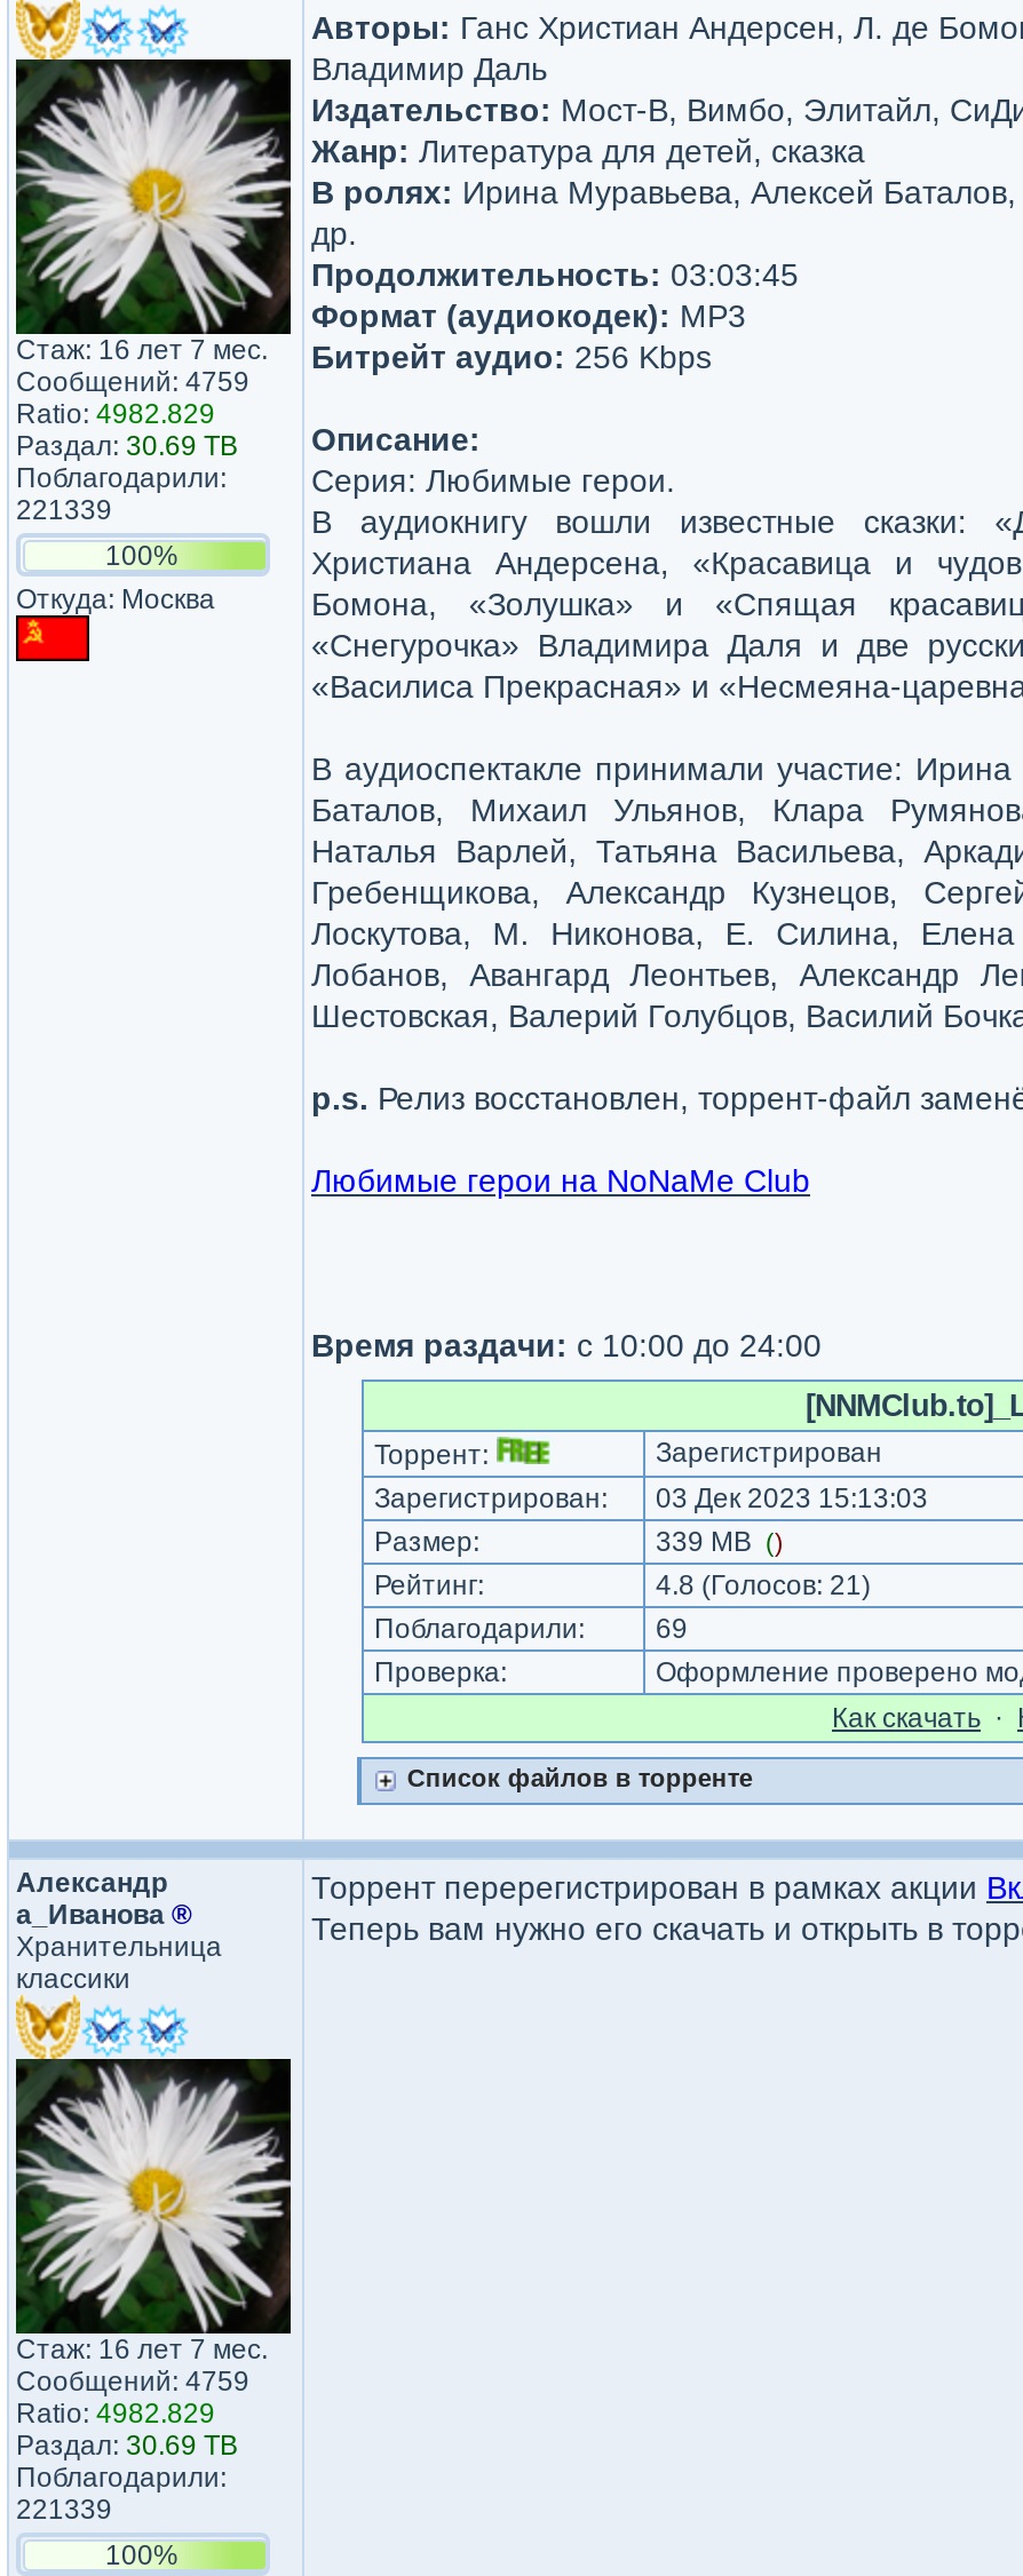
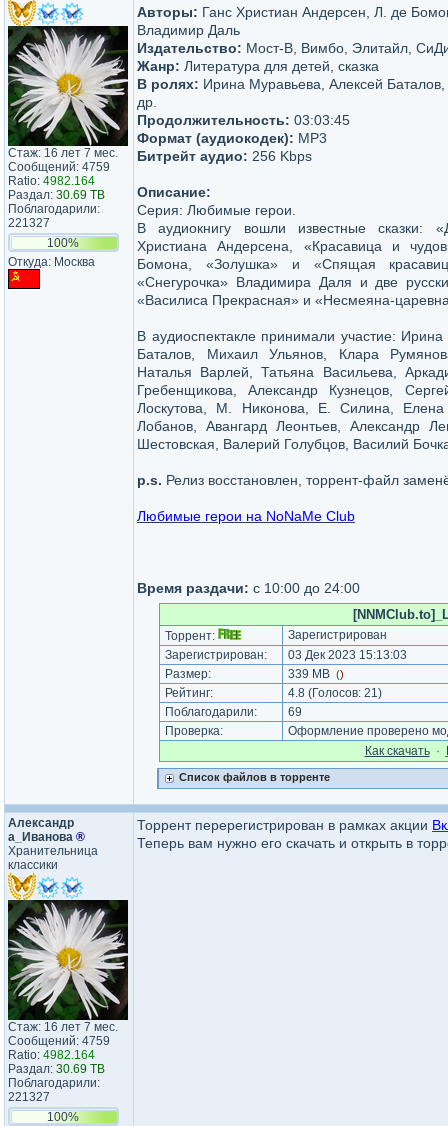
[16,398,215,430] Ratio: 4982.829 -> [8,174,95,188] Ratio: 4982.164
[16,494,112,526] 221339 -> [8,216,50,230] 221327
[16,2398,215,2430] Ratio: 4982.829 -> [8,1048,95,1062] Ratio: 4982.164
[16,2494,112,2526] 221339 -> [8,1090,50,1104] 221327

